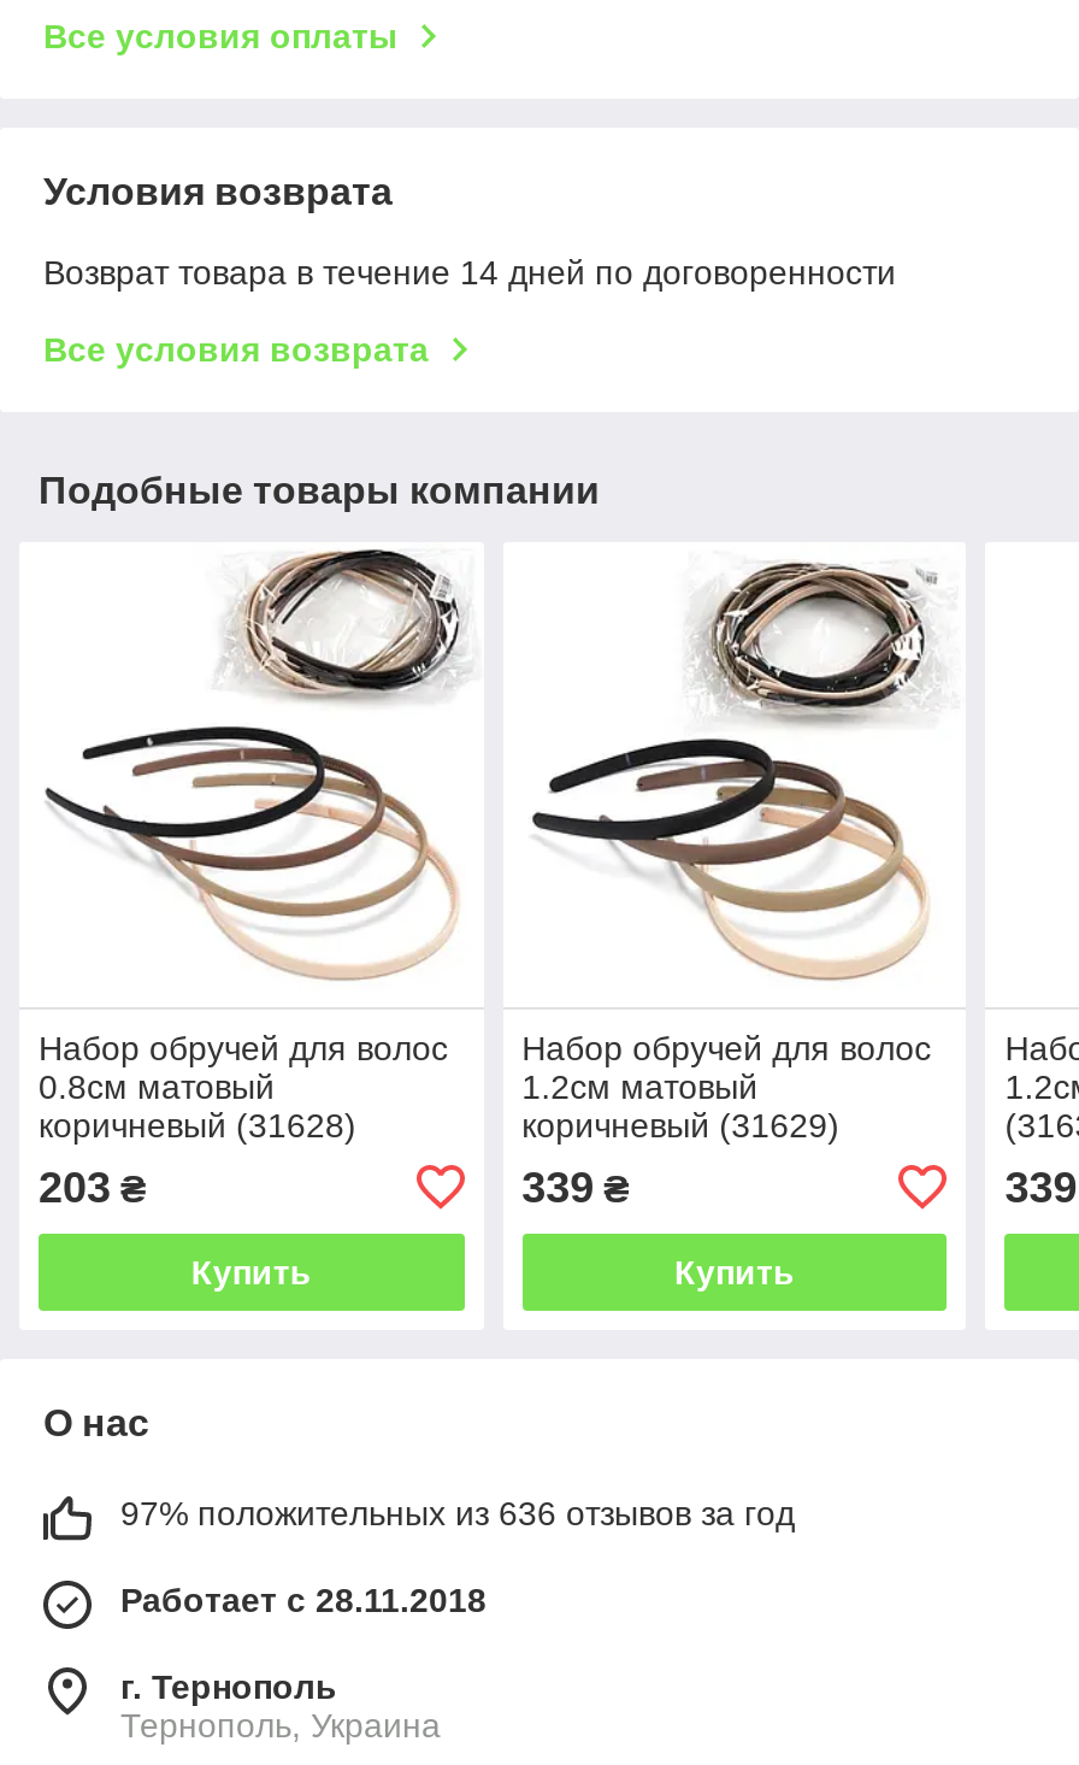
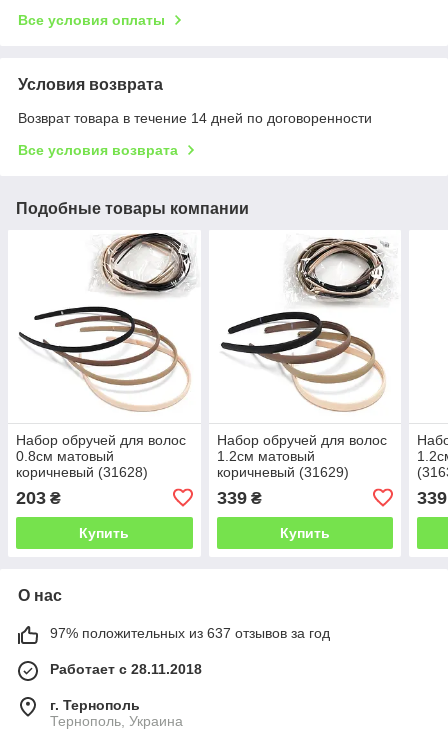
[120,1493,795,1532] 97% положительных из 636 отзывов за год -> [50,625,330,641] 97% положительных из 637 отзывов за год

